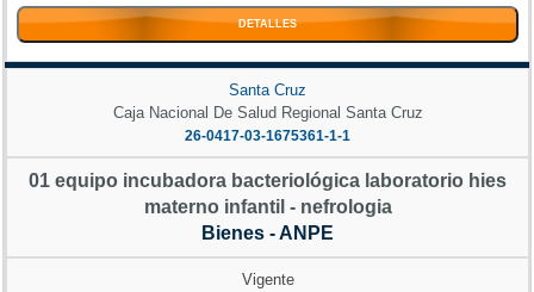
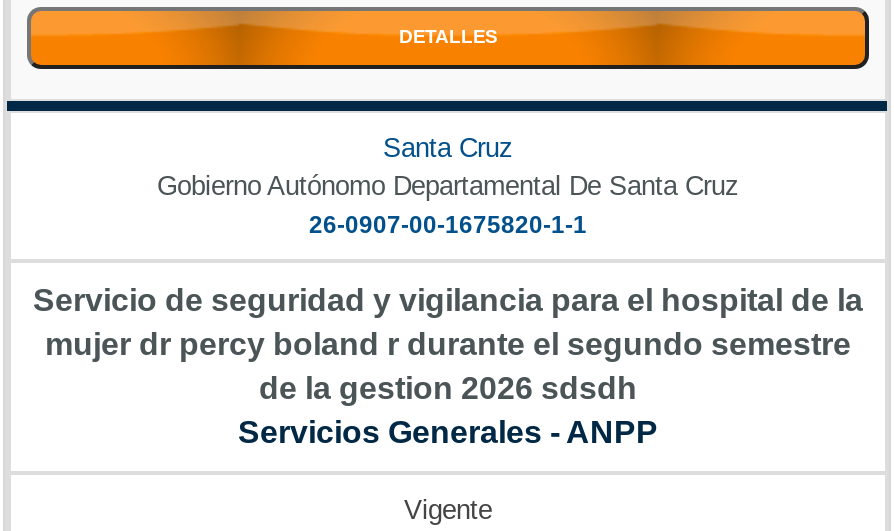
[113,104,423,144] Caja Nacional De Salud Regional Santa Cruz | 26-0417-03-1675361-1-1 -> [157,171,739,239] Gobierno Autónomo Departamental De Santa Cruz | 26-0907-00-1675820-1-1
[29,170,507,243] 01 equipo incubadora bacteriológica laboratorio hies | materno infantil - nefrologia | Bienes - ANPE -> [33,283,863,449] Servicio de seguridad y vigilancia para el hospital de la | mujer dr percy boland r durante el segundo semestre | de la gestion 2026 sdsdh | Servicios Generales - ANPP

